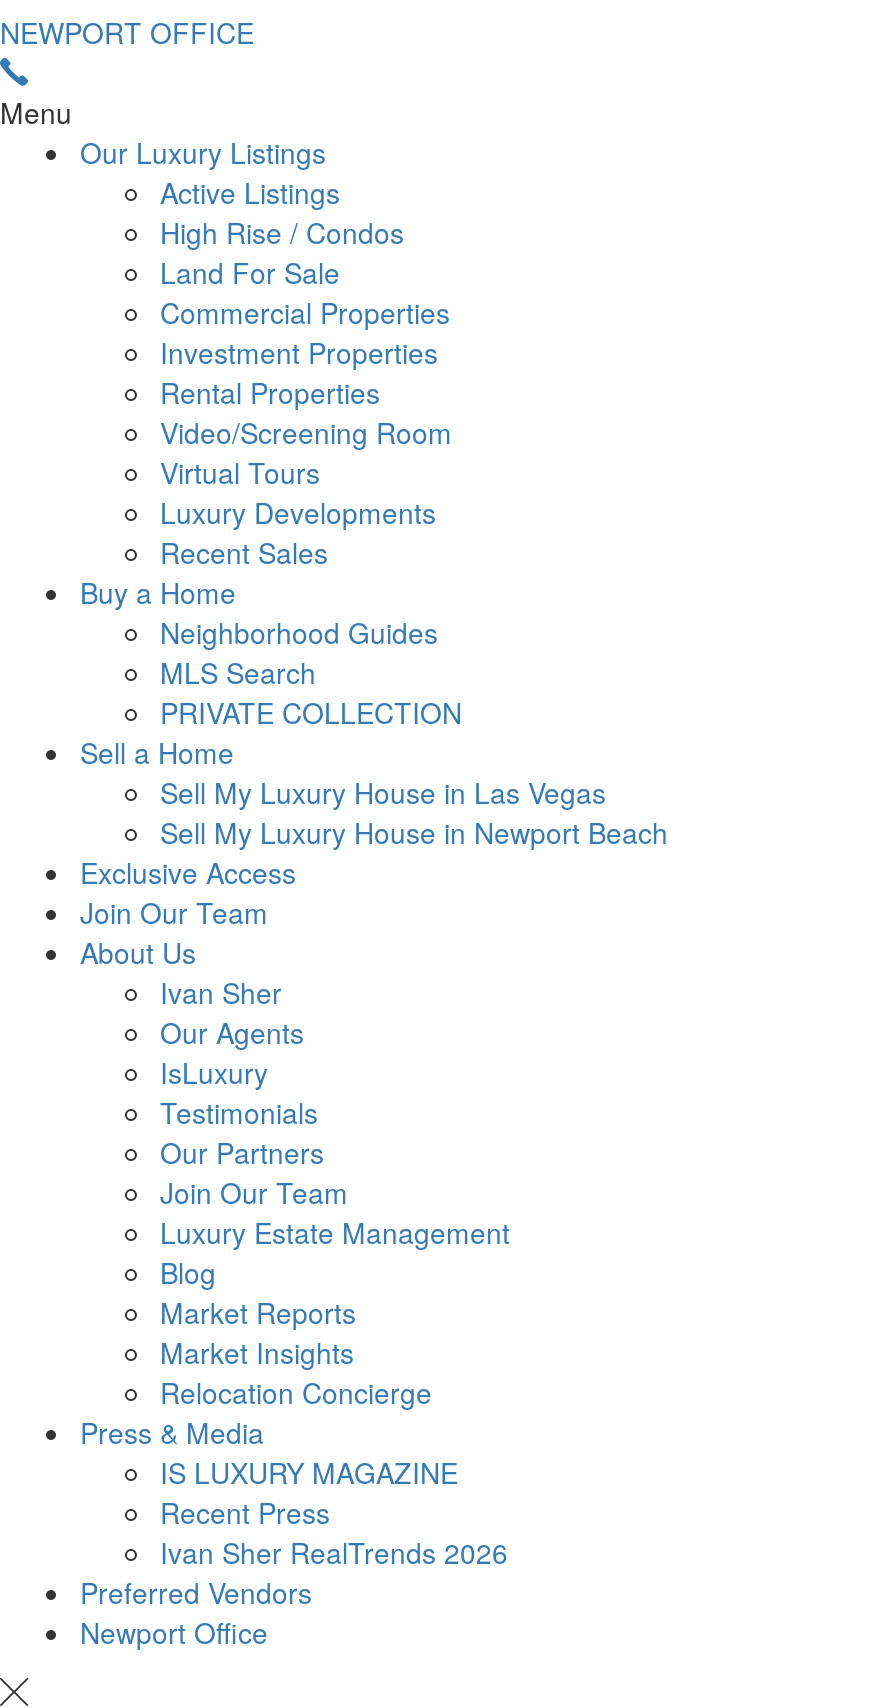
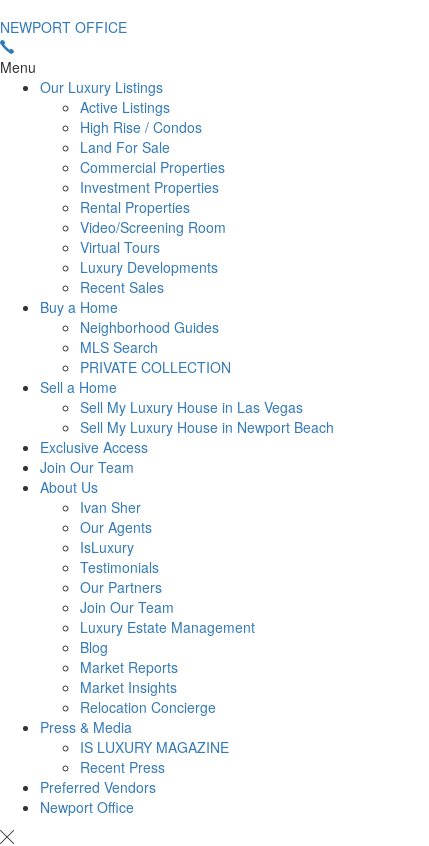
[160,1532,508,1572] Ivan Sher RealTrends 2026 -> none

